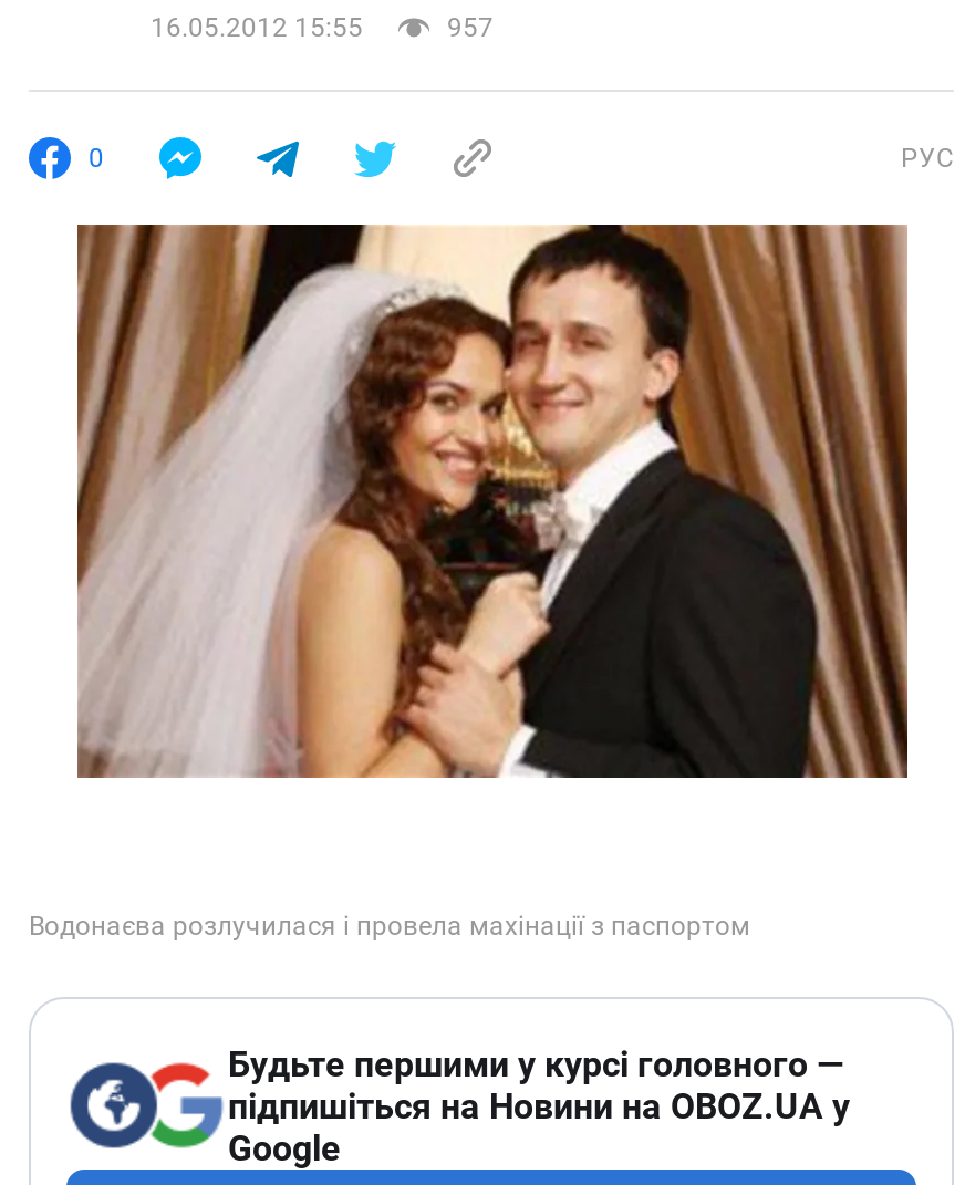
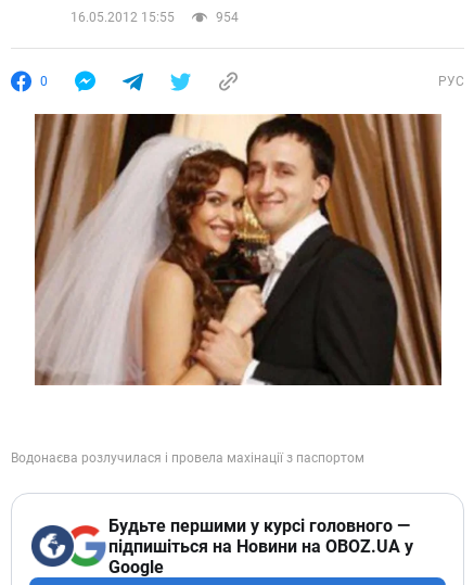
[447,12,494,43] 957 -> [216,10,239,25] 954

